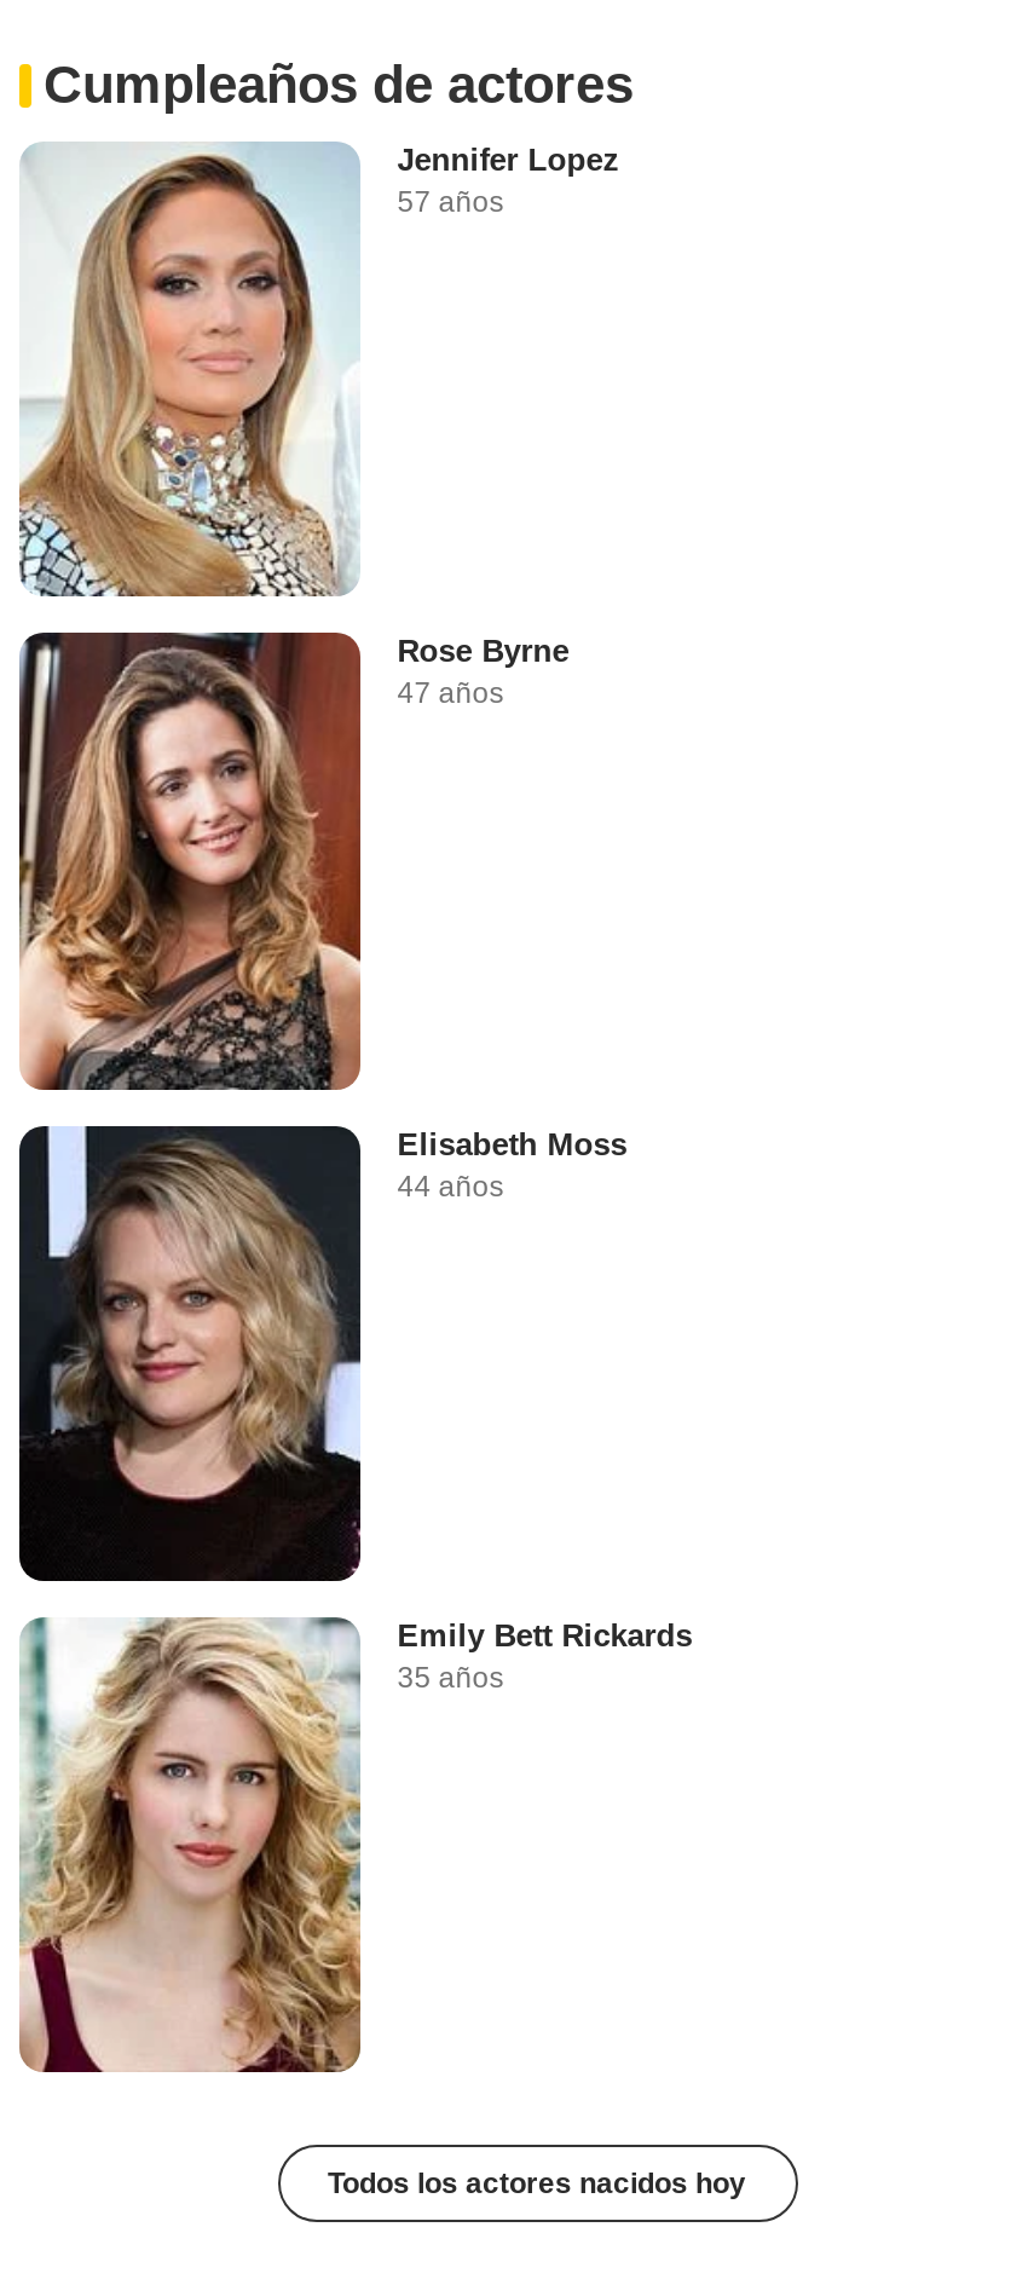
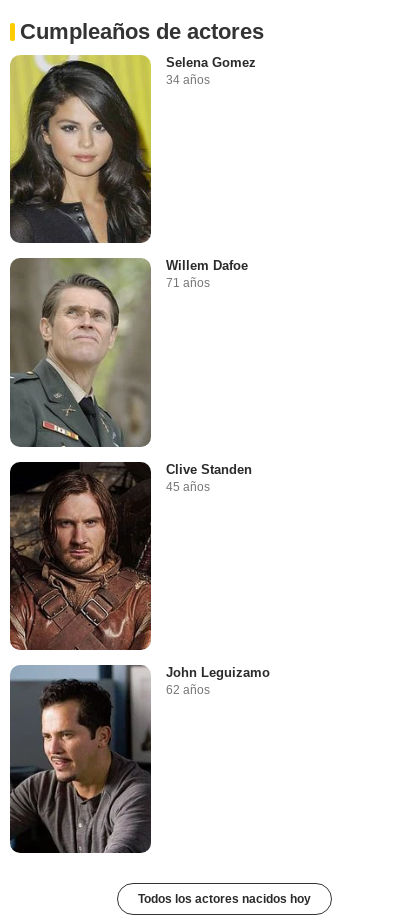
[19,141,620,599] [image] | Jennifer Lopez | 57 años -> [9,54,256,244] [image] | Selena Gomez | 34 años
[19,630,569,1090] [image] | Rose Byrne | 47 años -> [9,257,248,447] [image] | Willem Dafoe | 71 años
[17,1124,627,1583] [image] | Elisabeth Moss | 44 años -> [9,461,252,651] [image] | Clive Standen | 45 años
[17,1617,692,2075] [image] | Emily Bett Rickards | 35 años -> [9,664,270,854] [image] | John Leguizamo | 62 años

